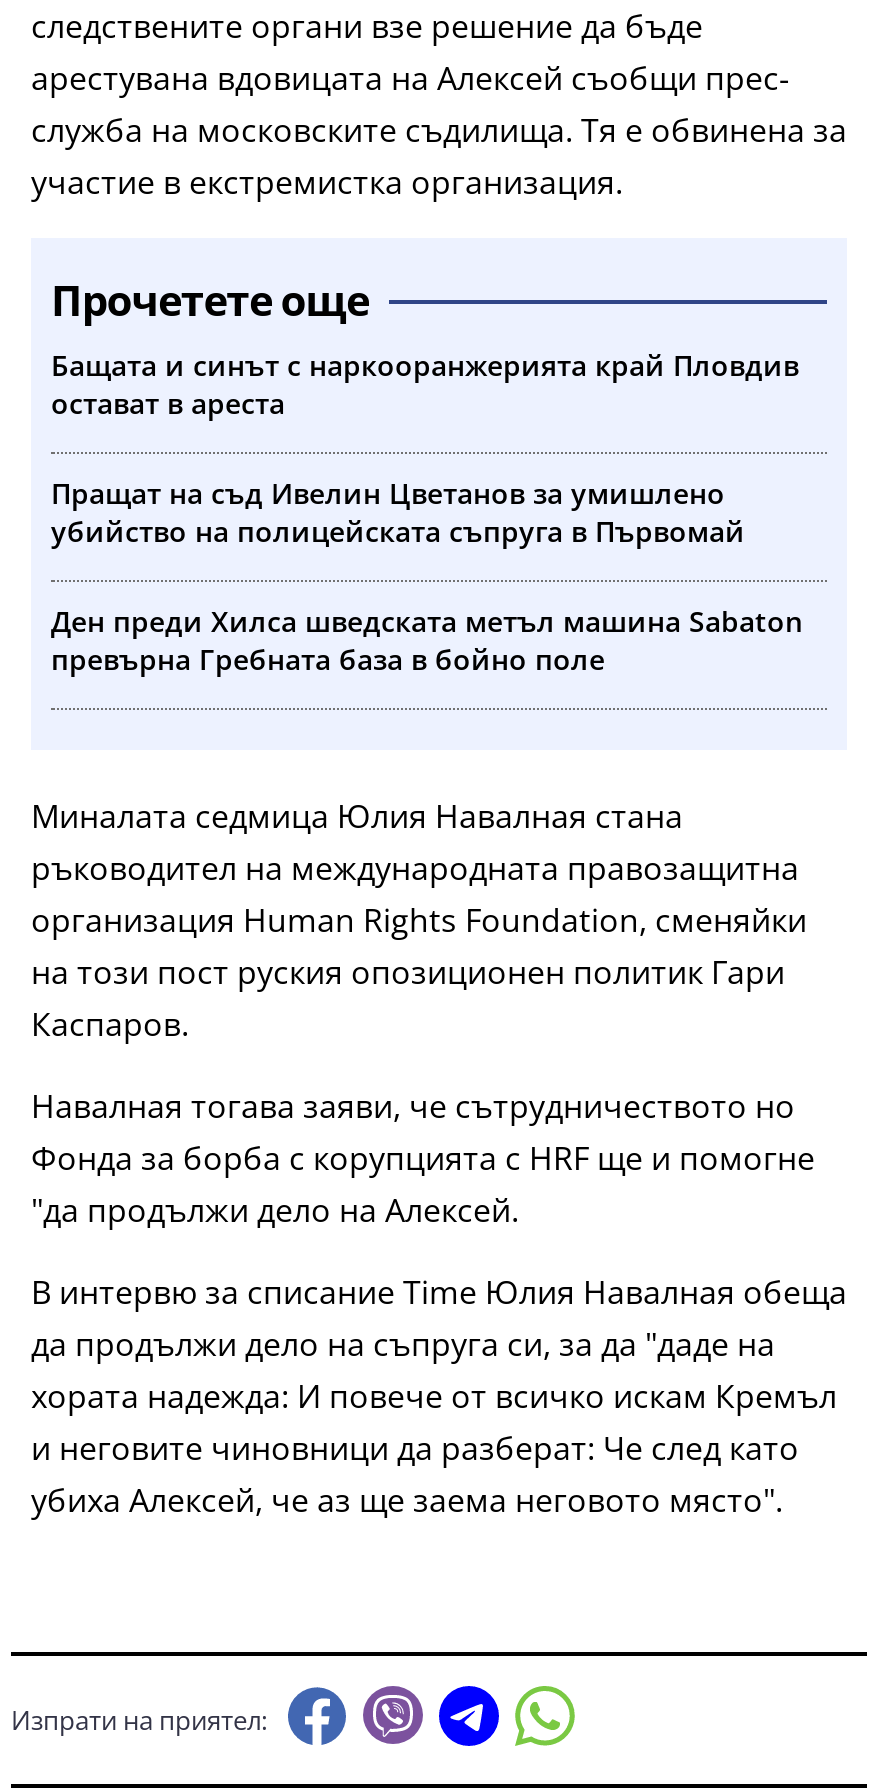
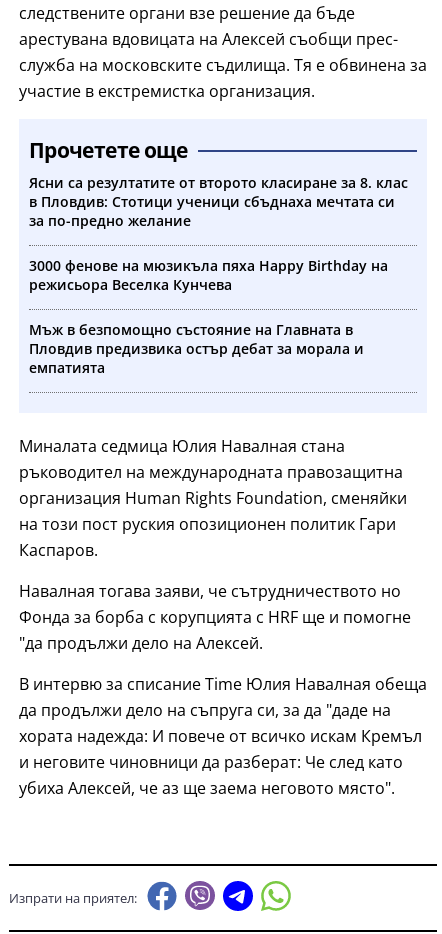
[51,347,799,423] Бащата и синът с наркооранжерията край Пловдив | остават в ареста -> [29,173,408,230] Ясни са резултатите от второто класиране за 8. клас | в Пловдив: Стотици ученици сбъднаха мечтата си | за по-предно желание
[51,475,745,551] Пращат на съд Ивелин Цветанов за умишлено | убийство на полицейската съпруга в Първомай -> [29,256,388,294] 3000 фенове на мюзикъла пяха Happy Birthday на | режисьора Веселка Кунчева
[51,603,803,679] Ден преди Хилса шведската метъл машина Sabaton | превърна Гребната база в бойно поле -> [29,320,364,377] Мъж в безпомощно състояние на Главната в | Пловдив предизвика остър дебат за морала и | емпатията

